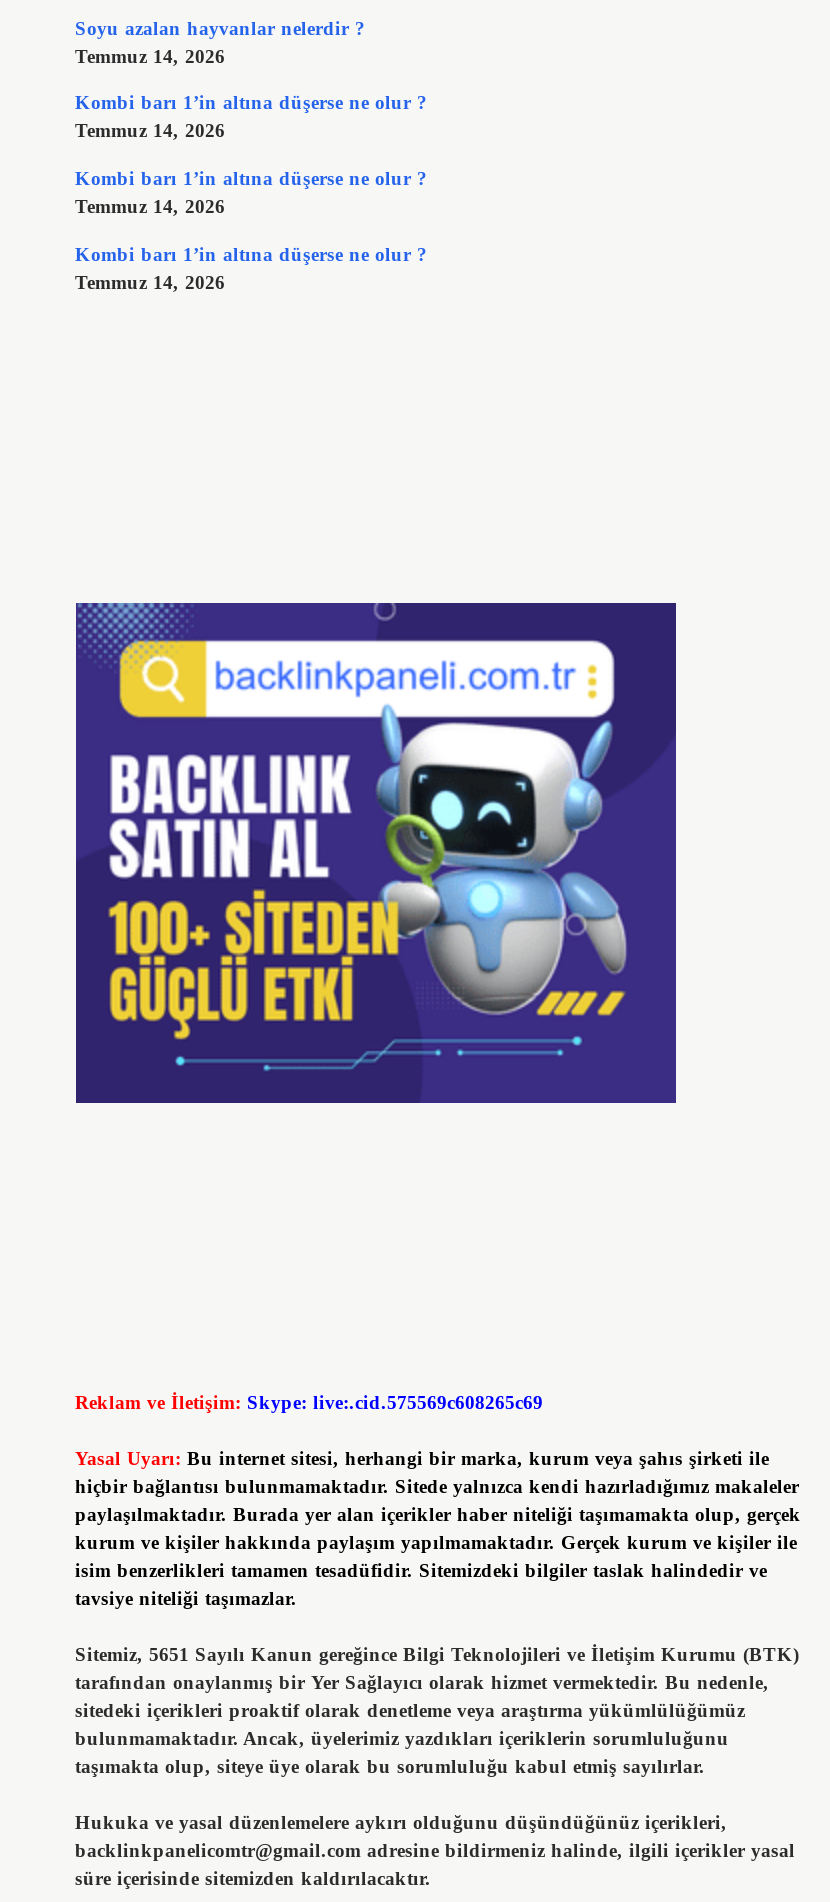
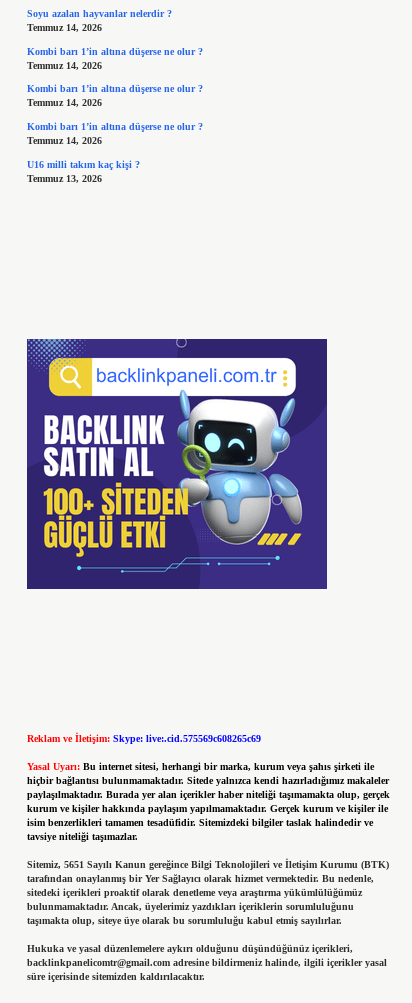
none -> [26,159,139,184] U16 milli takım kaç kişi ? | Temmuz 13, 2026

